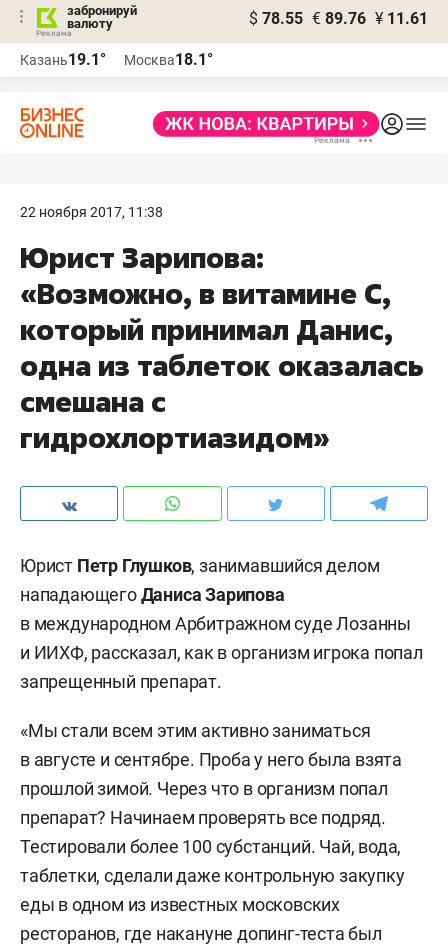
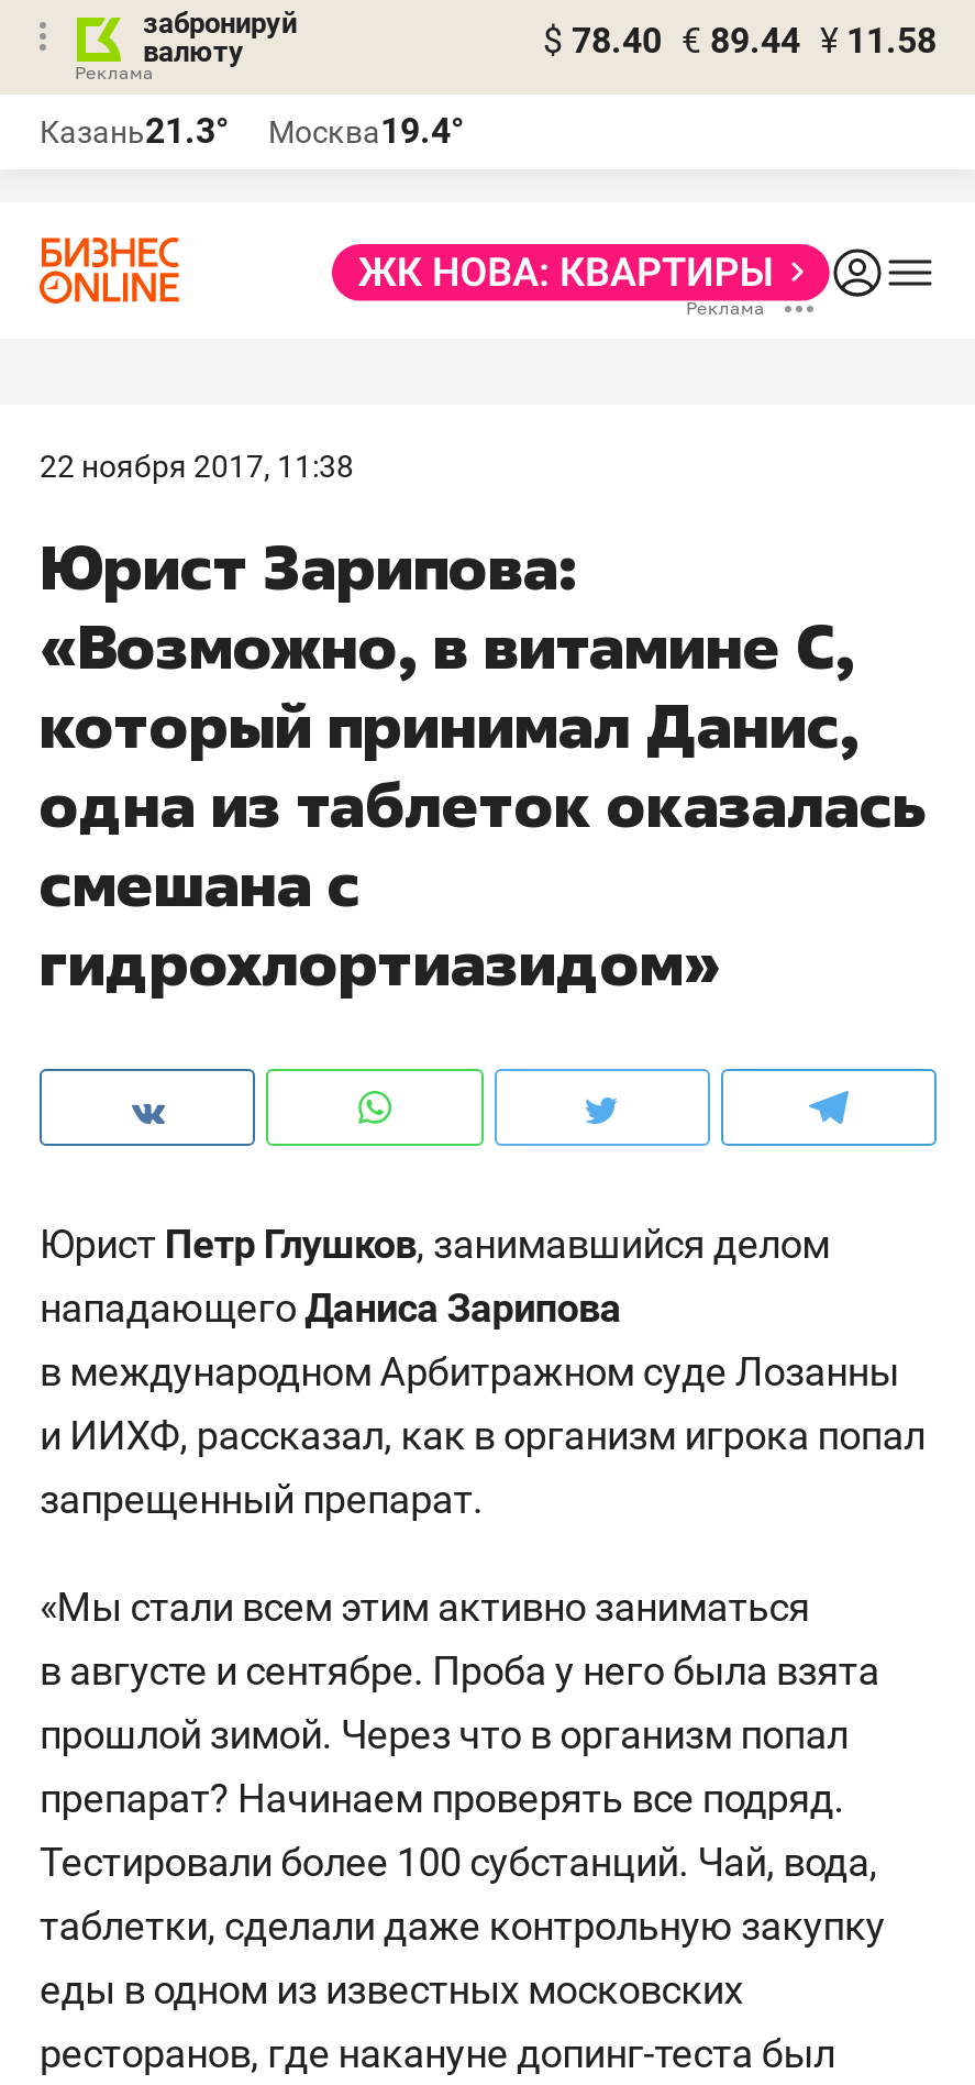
[249,9,428,28] $ 78.55 € 89.76 ¥ 11.61 -> [543,20,937,62] $ 78.40 € 89.44 ¥ 11.58
[20,50,106,69] Казань19.1° -> [40,110,229,152] Казань21.3°
[124,50,213,69] Москва18.1° -> [268,110,464,152] Москва19.4°

